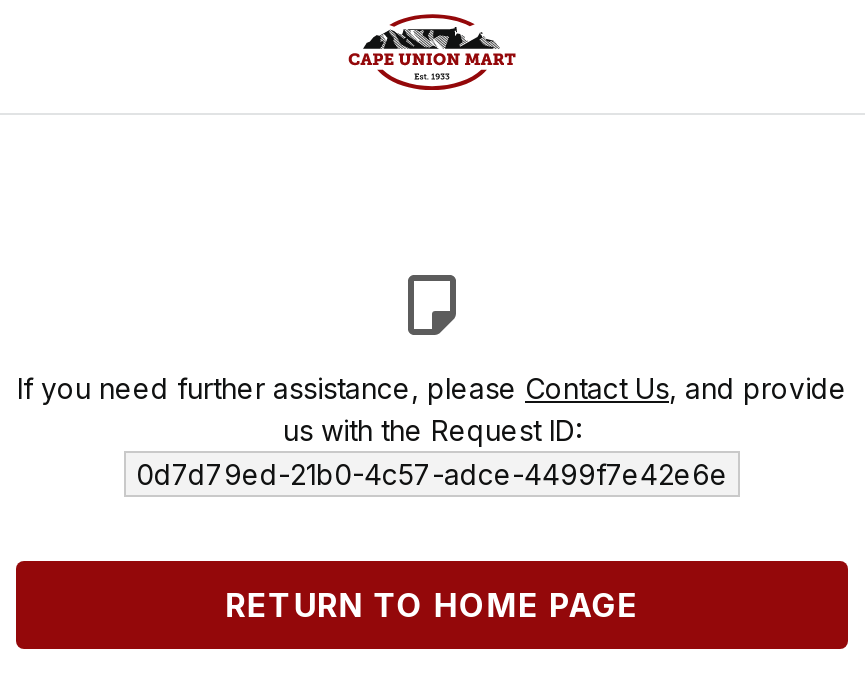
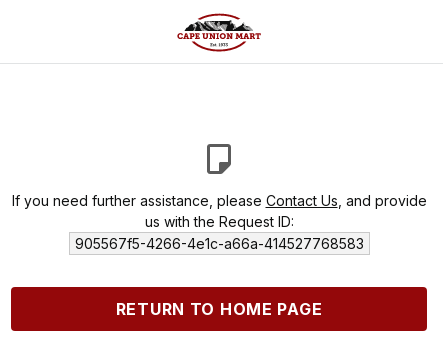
[136,457,728,491] 0d7d79ed-21b0-4c57-adce-4499f7e42e6e -> [74,235,363,252] 905567f5-4266-4e1c-a66a-414527768583

